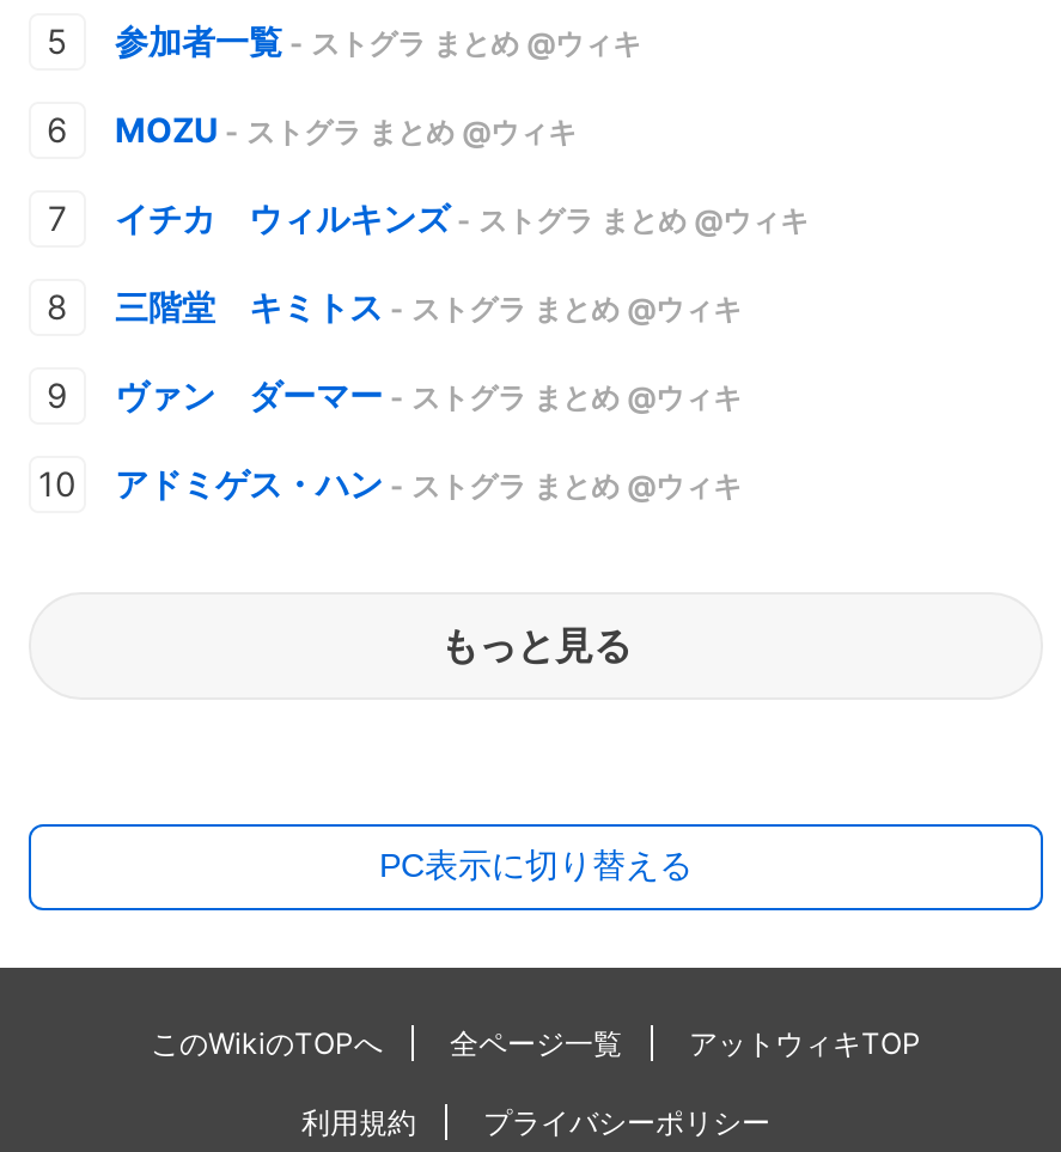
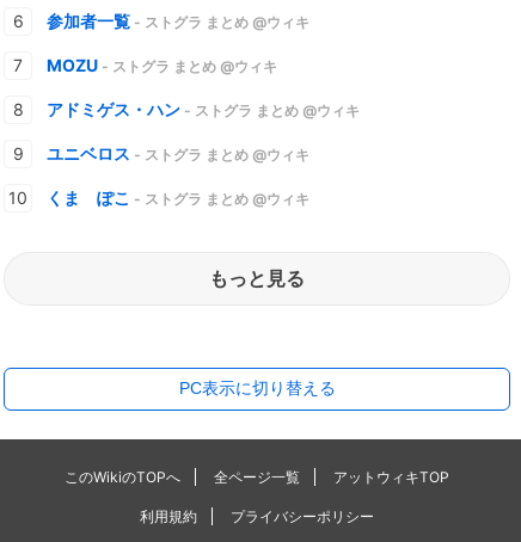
[115,198,809,416] イチカ ウィルキンズ- ストグラ まとめ @ウィキ | 三階堂 キミトス- ストグラ まとめ @ウィキ | ヴァン ダーマー- ストグラ まとめ @ウィキ -> none
moved [115,464,742,504] -> [47,99,360,120]: アドミゲス・ハン- ストグラ まとめ @ウィキ
none -> [47,144,309,208] ユニベロス- ストグラ まとめ @ウィキ | くま ぽこ- ストグラ まとめ @ウィキ

